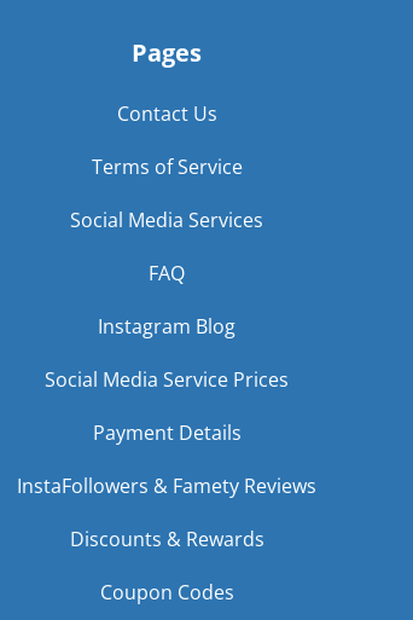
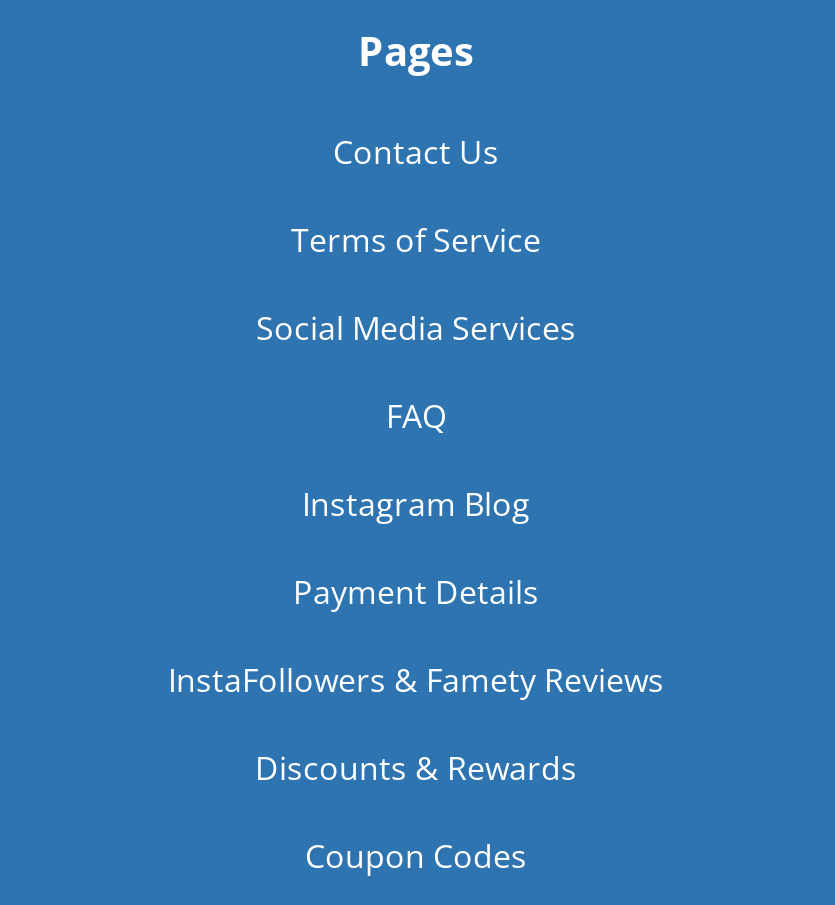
[45,366,289,393] Social Media Service Prices -> none

